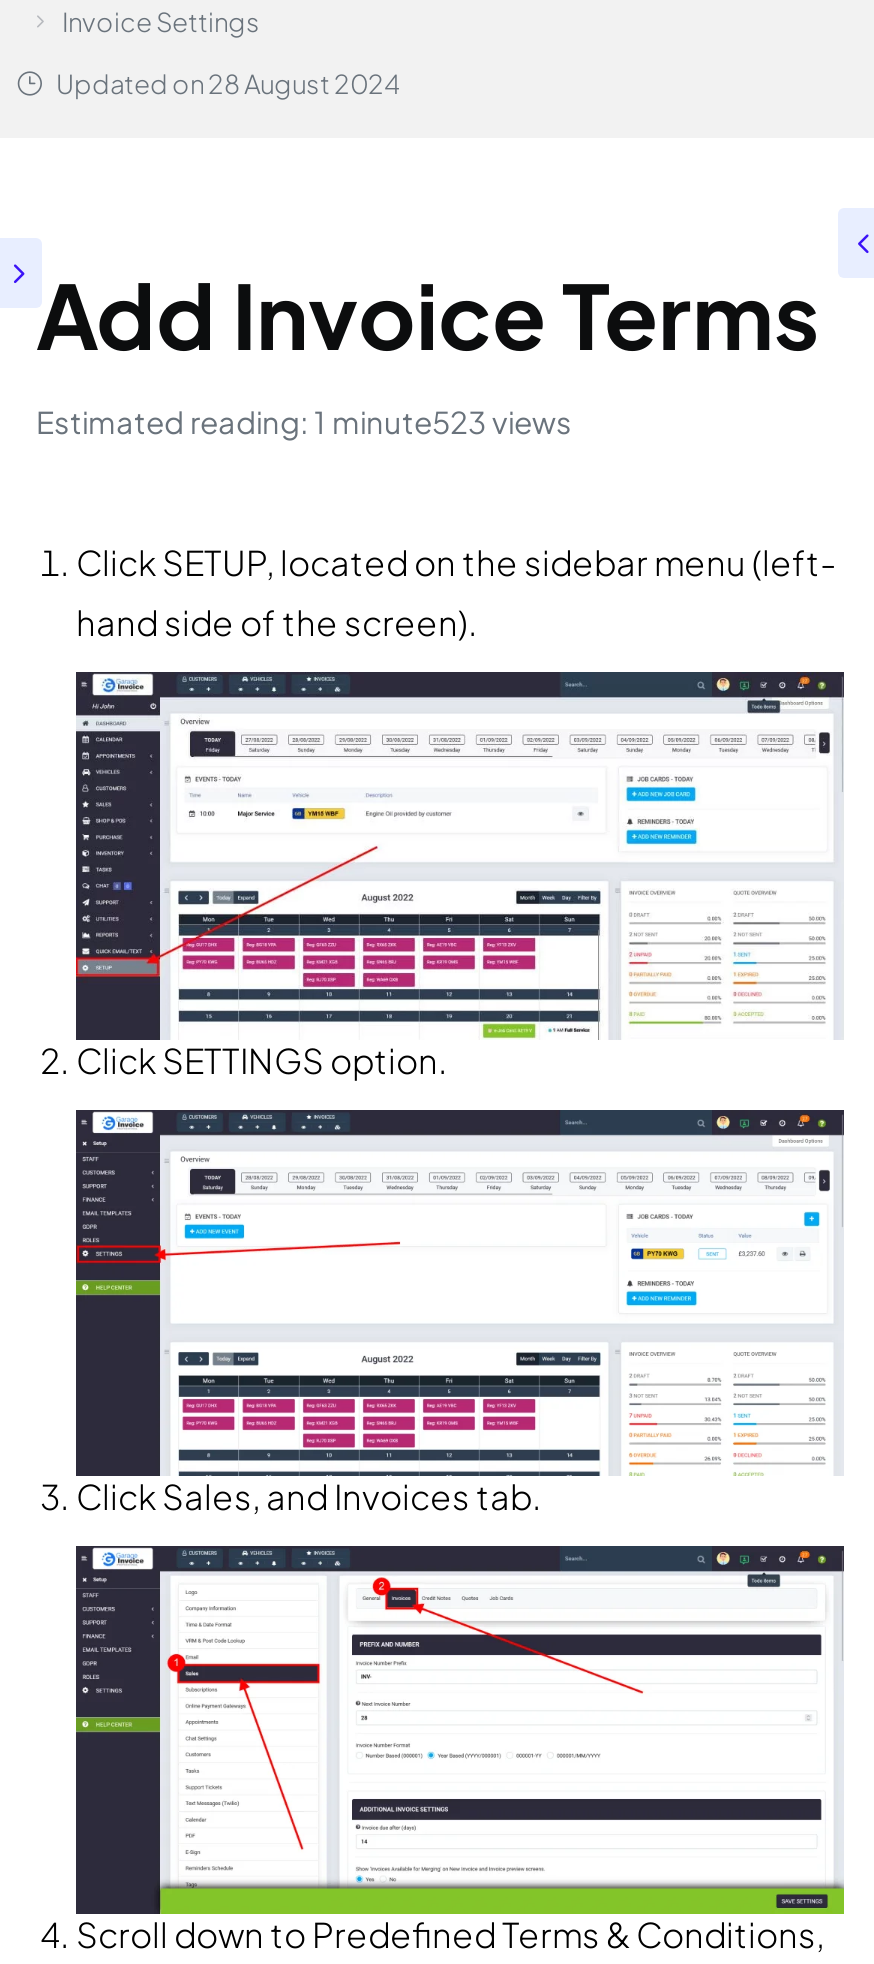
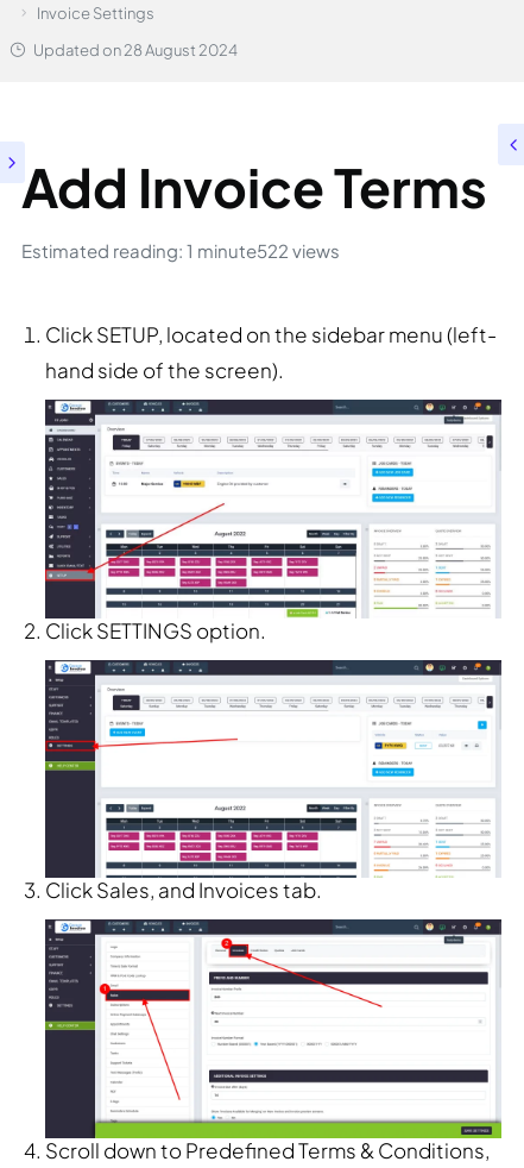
[36,402,572,440] Estimated reading: 1 minute523 views -> [21,239,340,262] Estimated reading: 1 minute522 views

